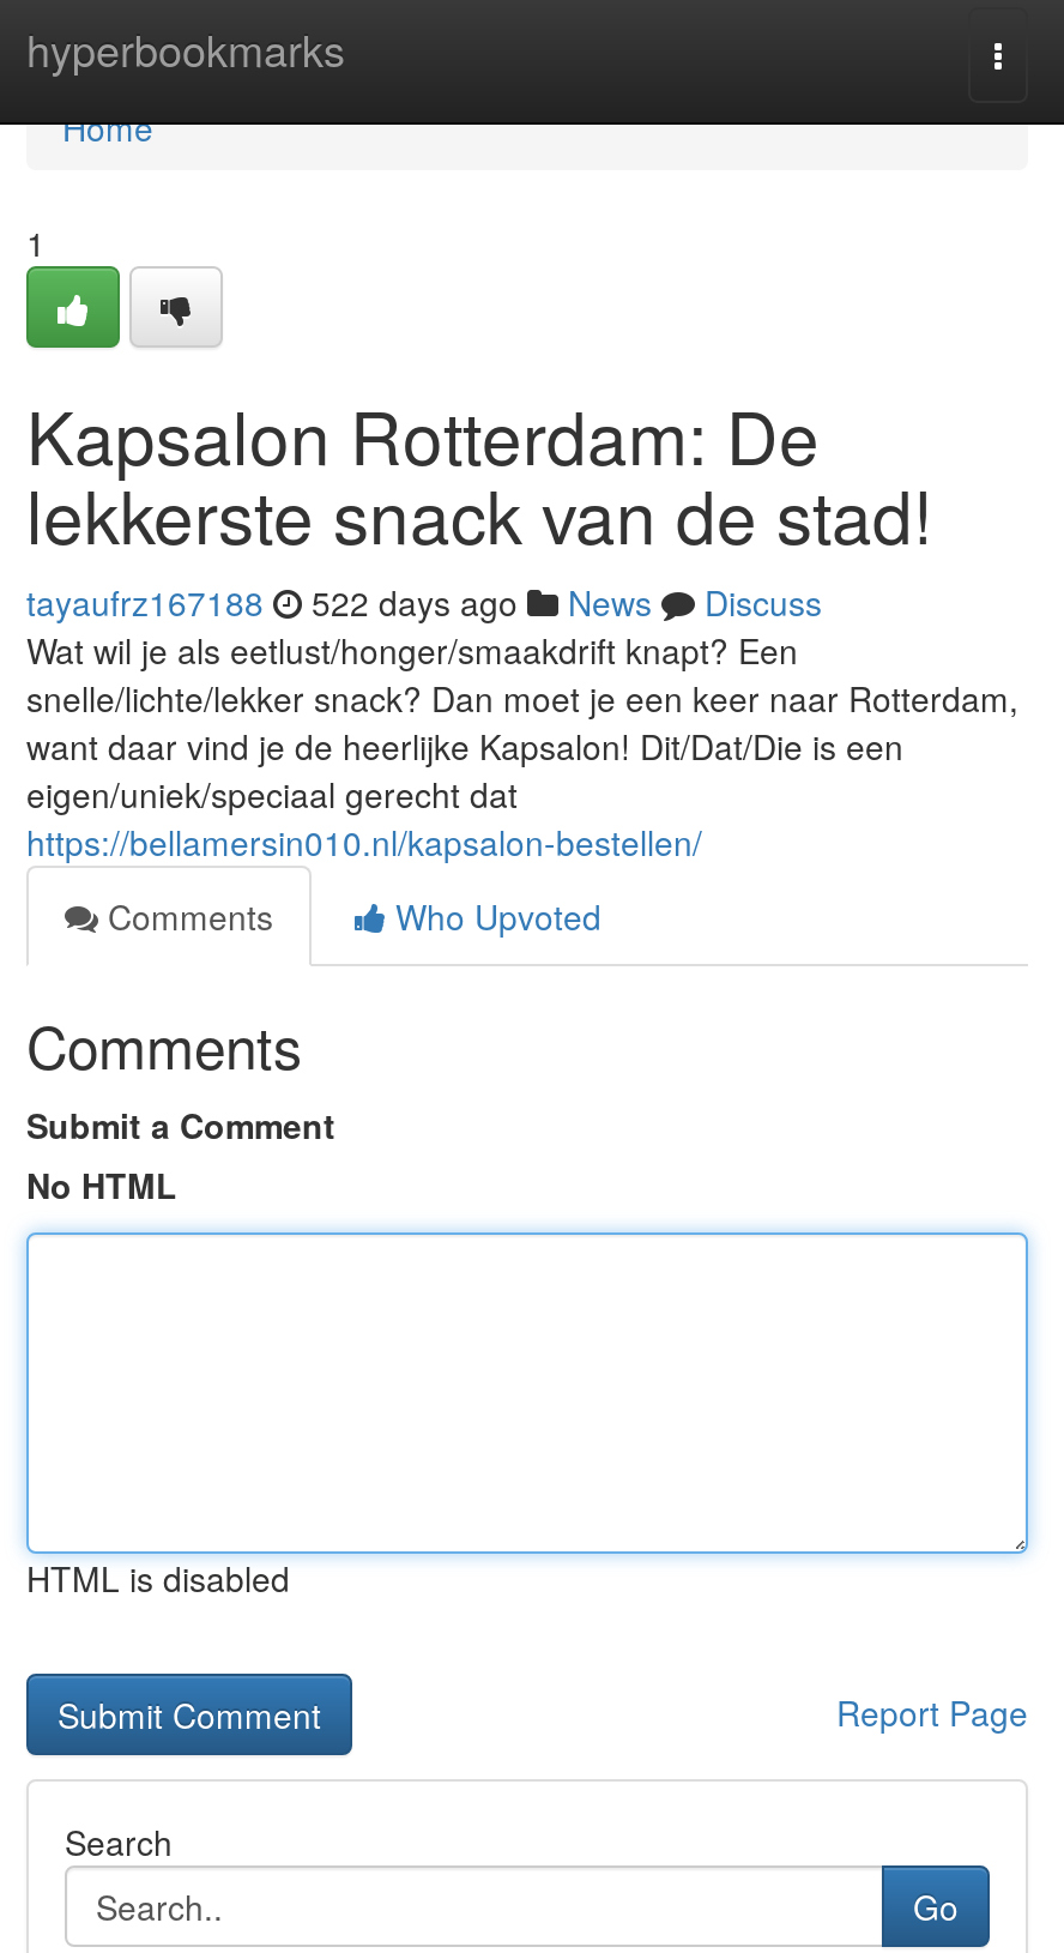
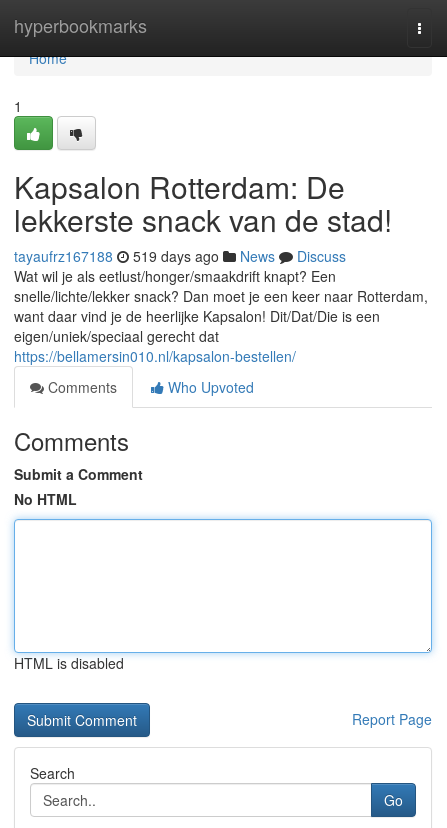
[26,578,822,626] tayaufrz167188 522 days ago News Discuss -> [14,246,346,266] tayaufrz167188 519 days ago News Discuss

